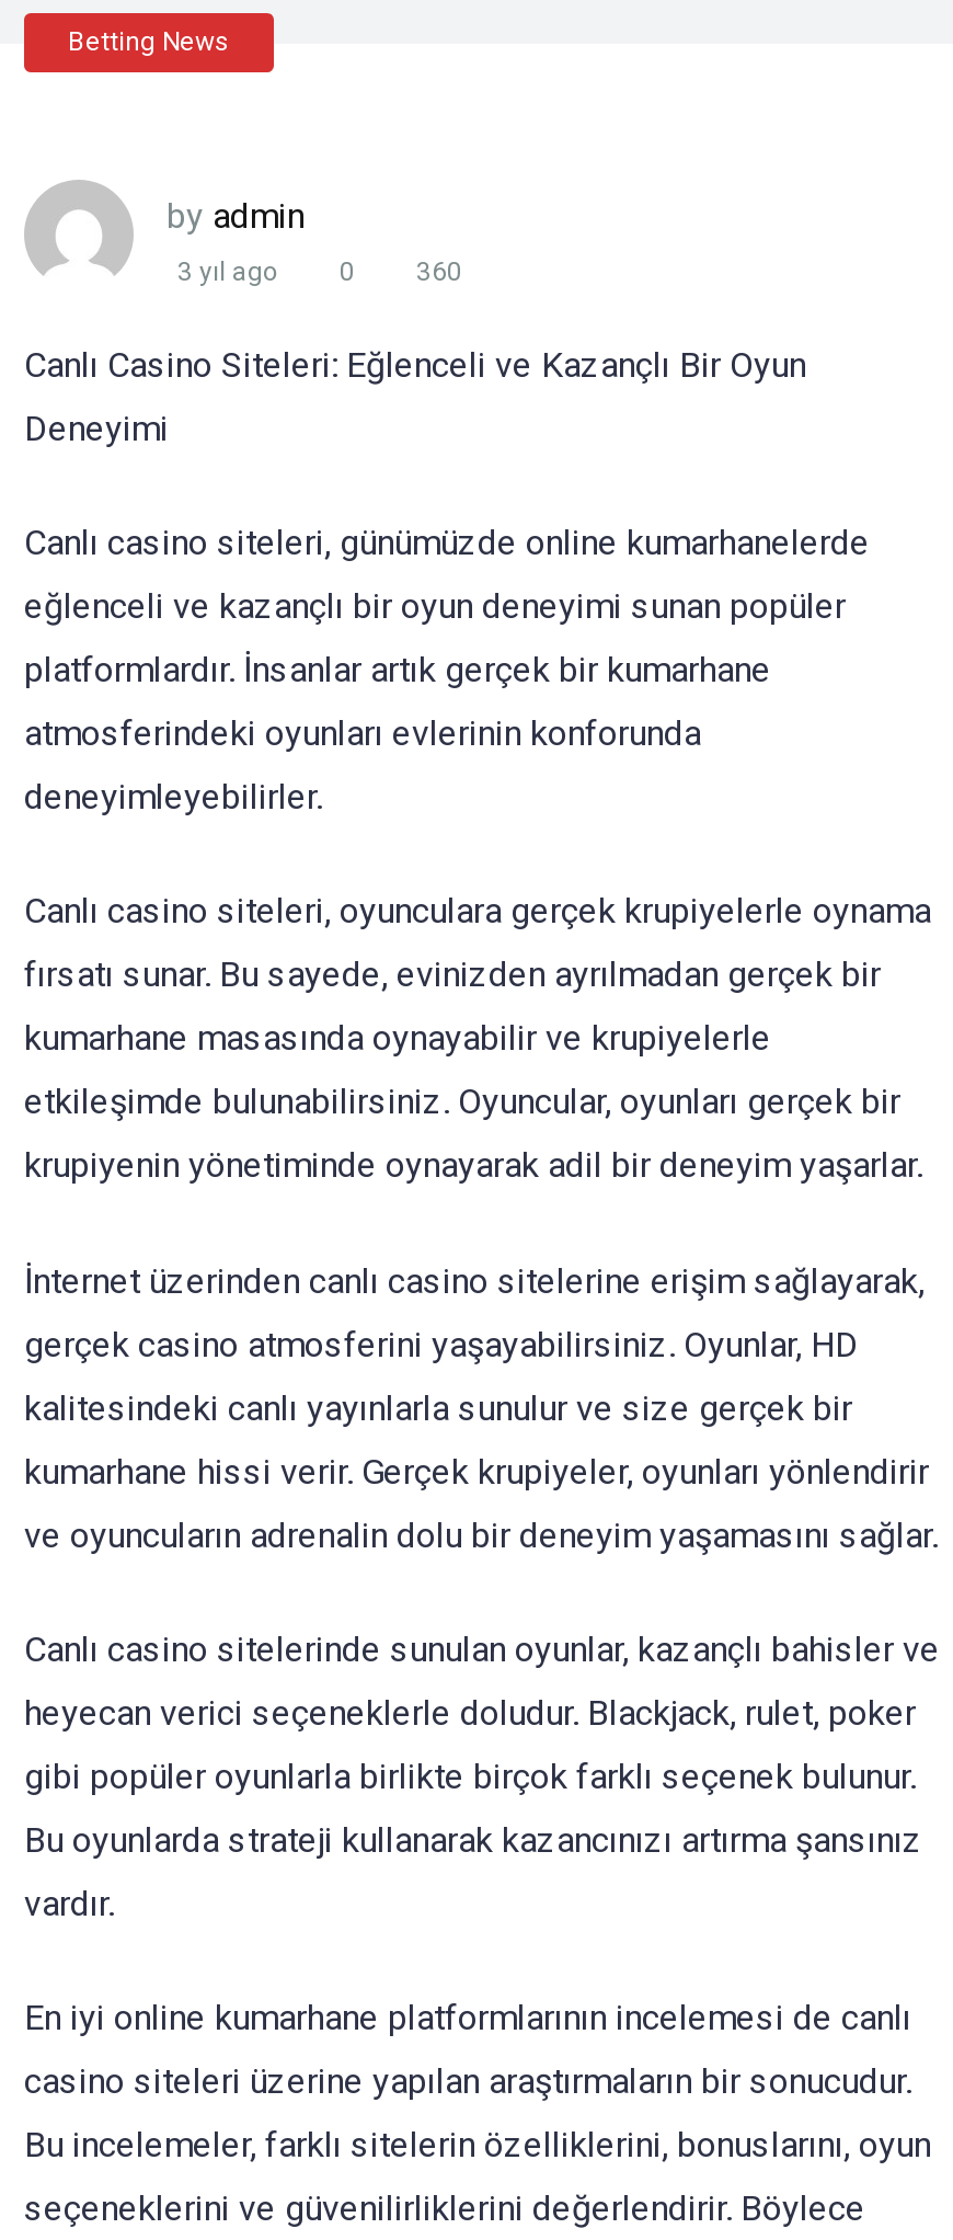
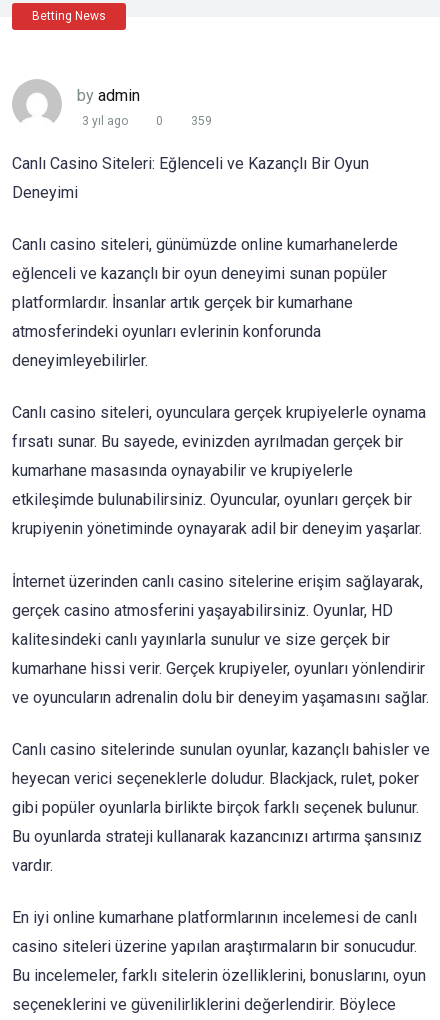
[416,257,462,288] 360 -> [191,114,212,128] 359

